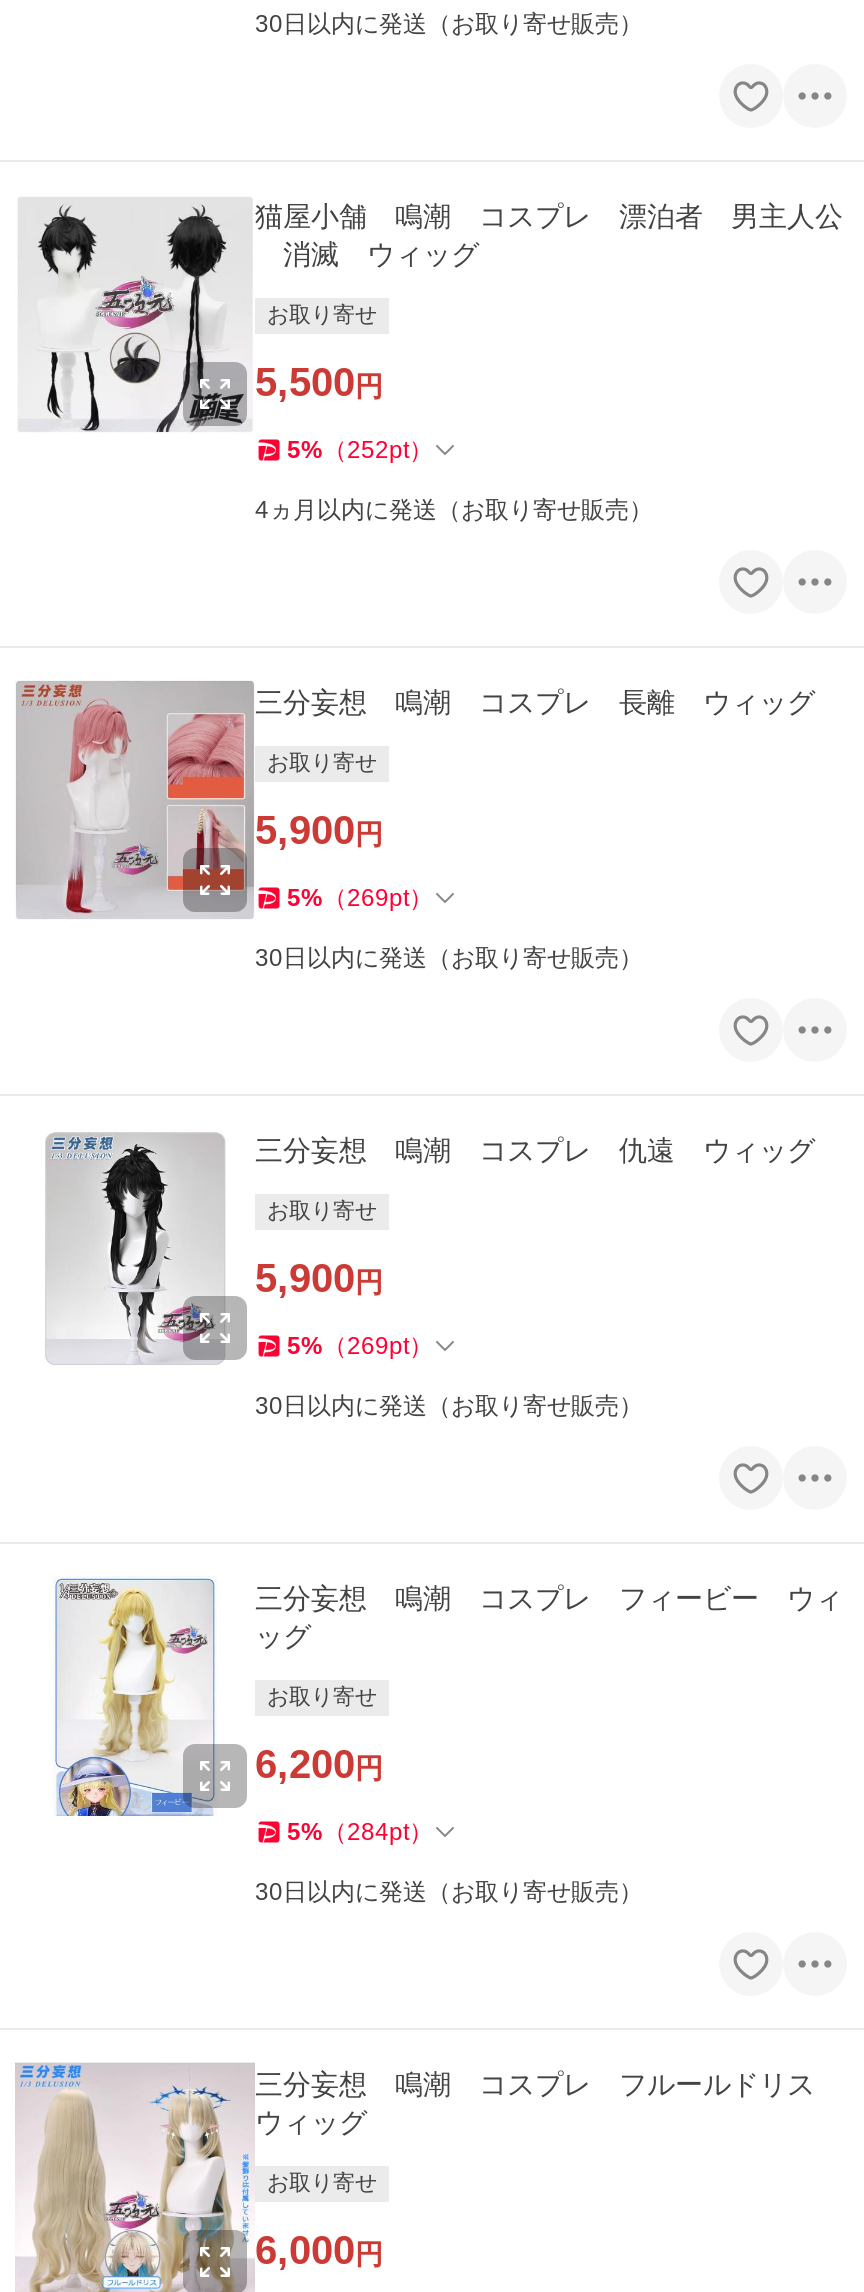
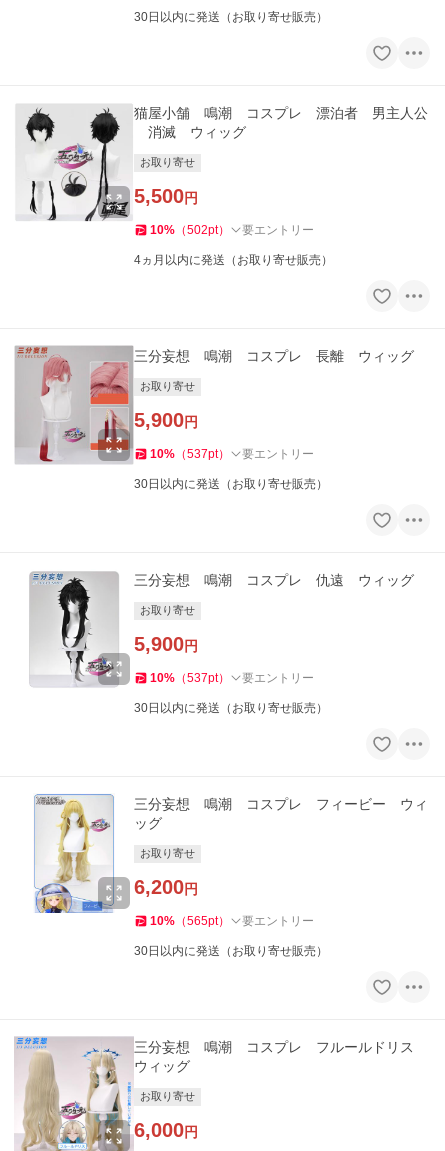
[287,436,433,464] 5%（252pt） -> [150,223,314,237] 10%（502pt） | 要エントリー
[287,884,433,912] 5%（269pt） -> [150,447,314,461] 10%（537pt） | 要エントリー
[287,1332,433,1360] 5%（269pt） -> [150,671,314,685] 10%（537pt） | 要エントリー
[287,1818,433,1846] 5%（284pt） -> [150,914,314,928] 10%（565pt） | 要エントリー

